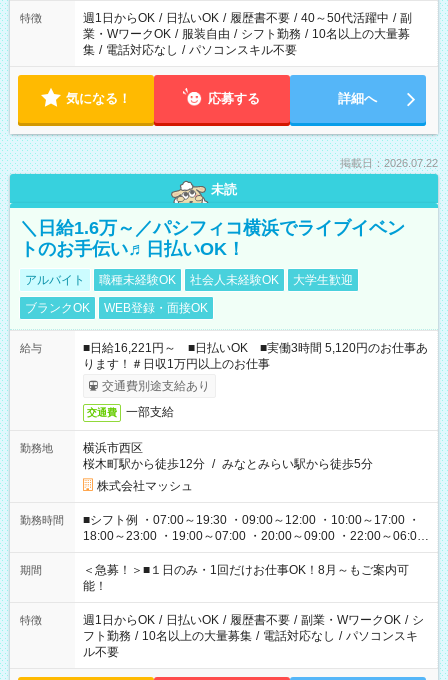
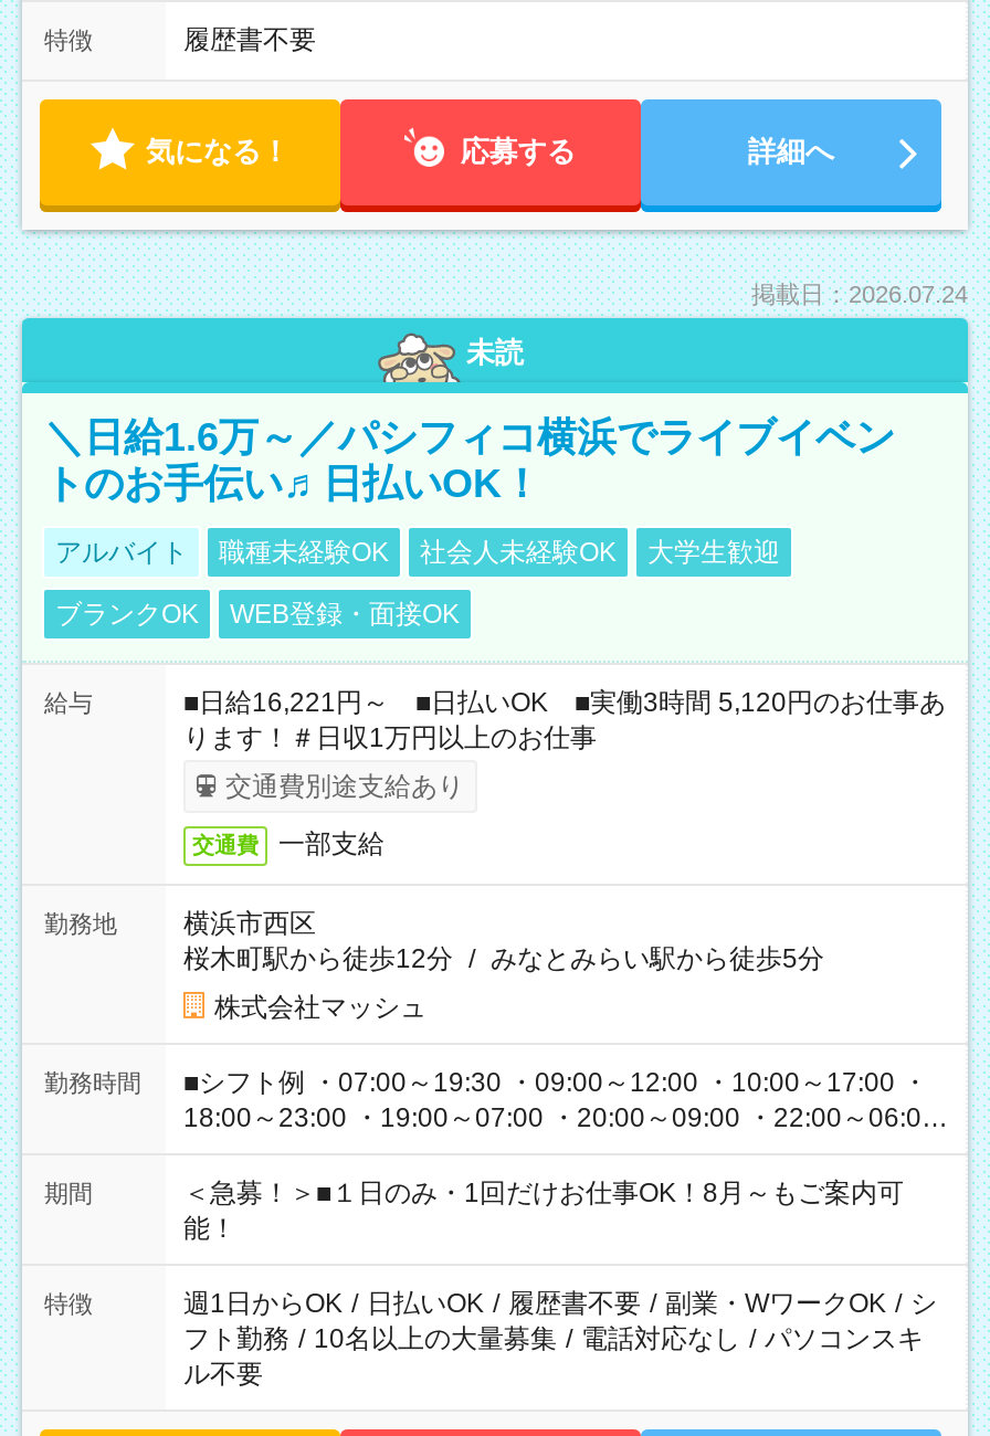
[83,11,412,57] 週1日からOK / 日払いOK / 履歴書不要 / 40～50代活躍中 / 副 | 業・WワークOK / 服装自由 / シフト勤務 / 10名以上の大量募 | 集 / 電話対応なし / パソコンスキル不要 -> [183,24,316,55] 履歴書不要
[340,157,438,169] 掲載日：2026.07.22 -> [751,281,968,307] 掲載日：2026.07.24

